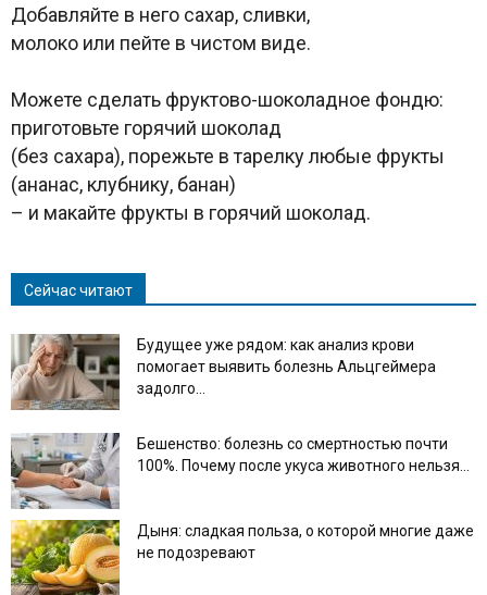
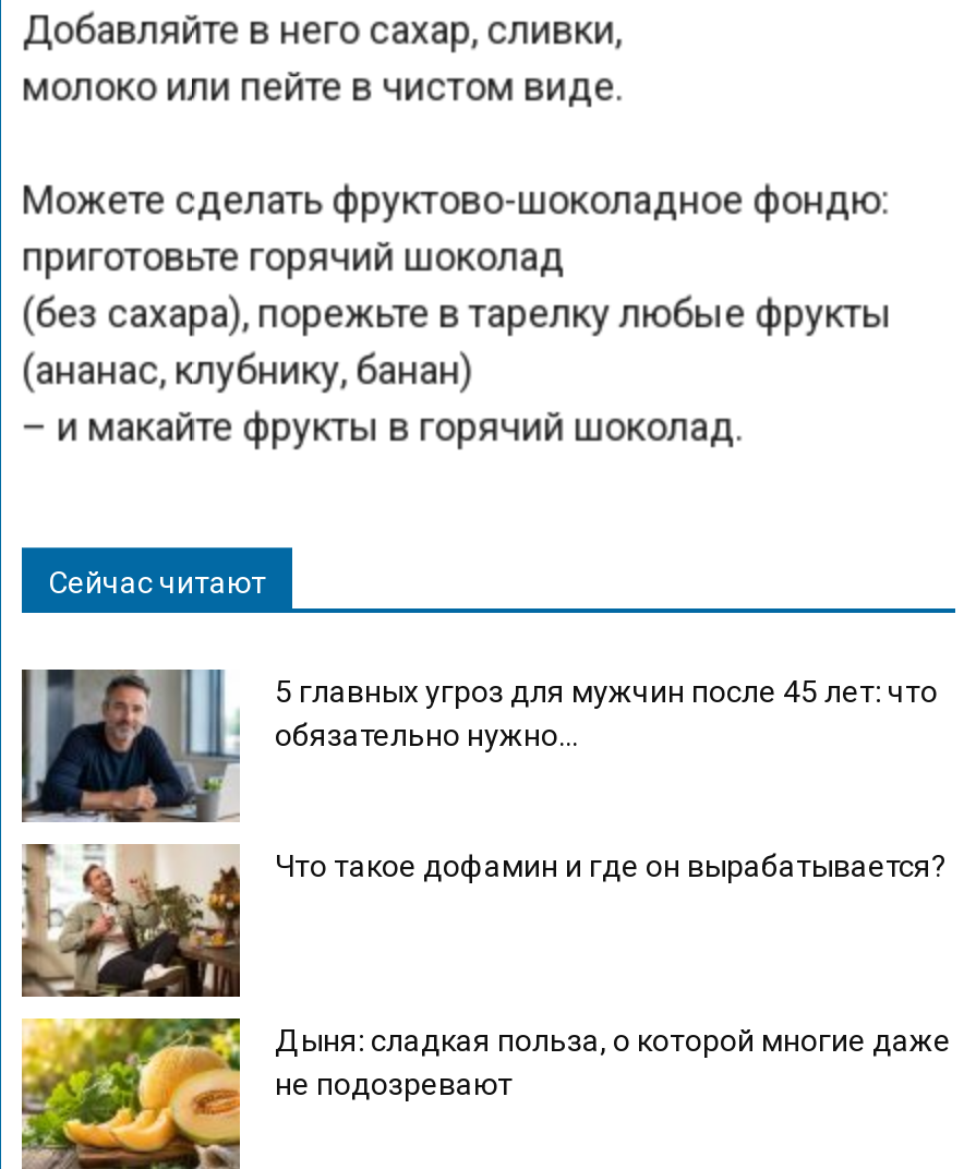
[11,333,436,410] [image] | Будущее уже рядом: как анализ крови | помогает выявить болезнь Альцгеймера | задолго... -> [20,670,938,822] [image] | 5 главных угроз для мужчин после 45 лет: что | обязательно нужно...
[11,433,470,510] [image] | Бешенство: болезнь со смертностью почти | 100%. Почему после укуса животного нельзя... -> [22,842,947,999] [image] | Что такое дофамин и где он вырабатывается?

